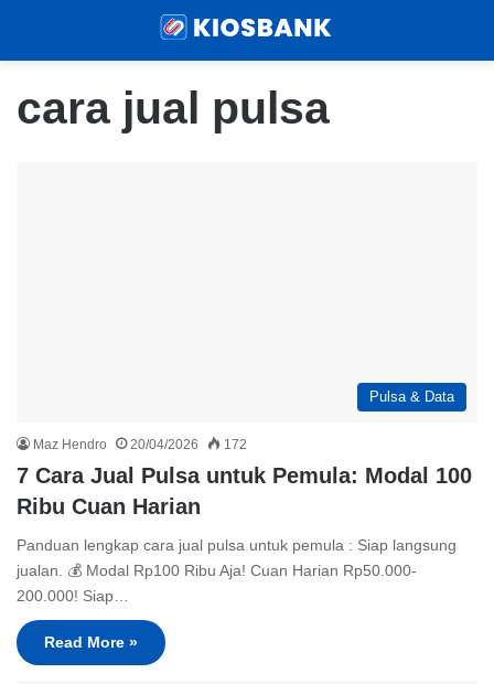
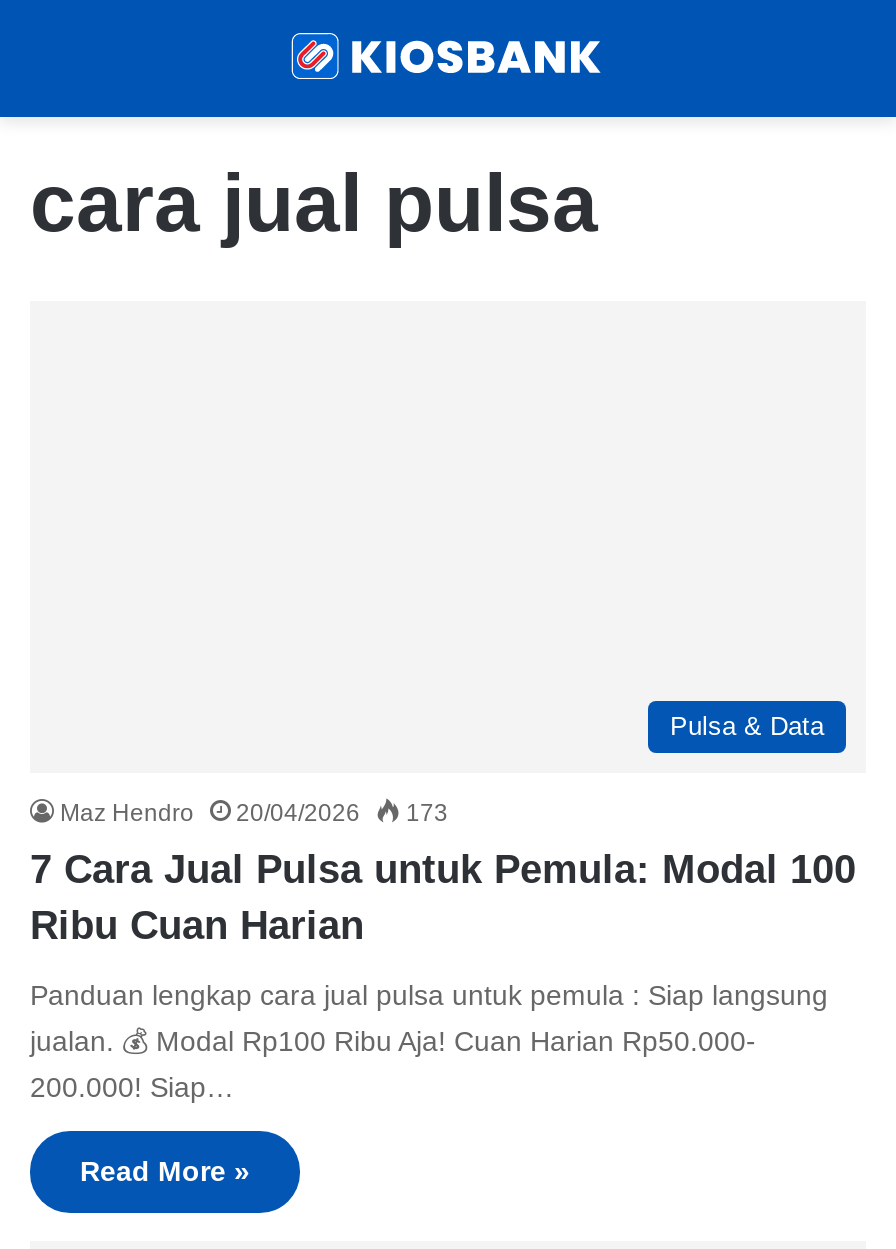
[33,437,247,452] Maz Hendro 20/04/2026 172 -> [60,799,448,827] Maz Hendro 20/04/2026 173

